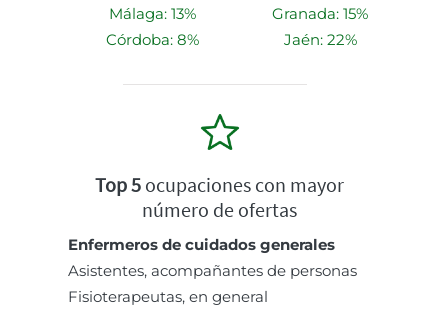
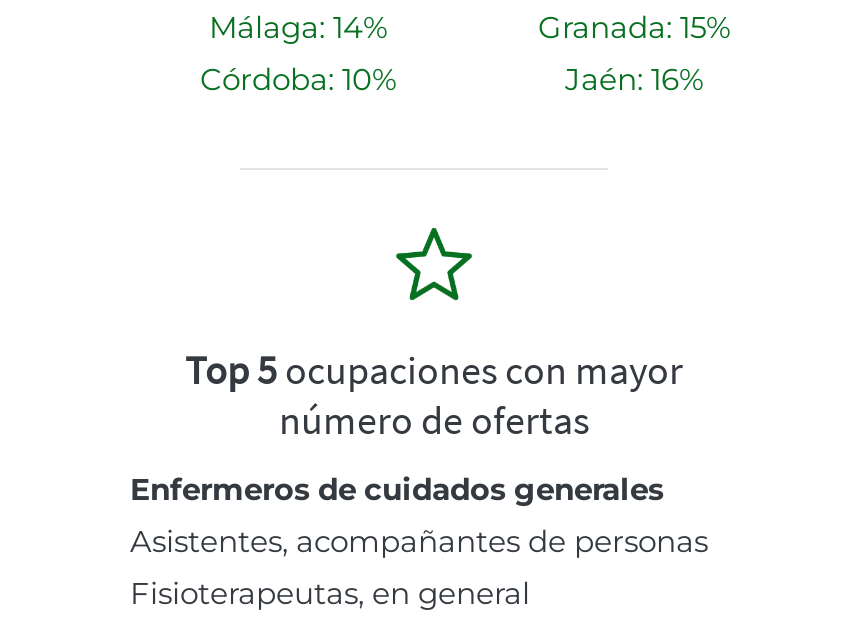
[108,4,195,23] Málaga: 13% -> [209,8,387,46] Málaga: 14%
[105,30,198,49] Córdoba: 8% -> [200,60,396,98] Córdoba: 10%
[283,30,356,49] Jaén: 22% -> [565,60,703,98] Jaén: 16%

